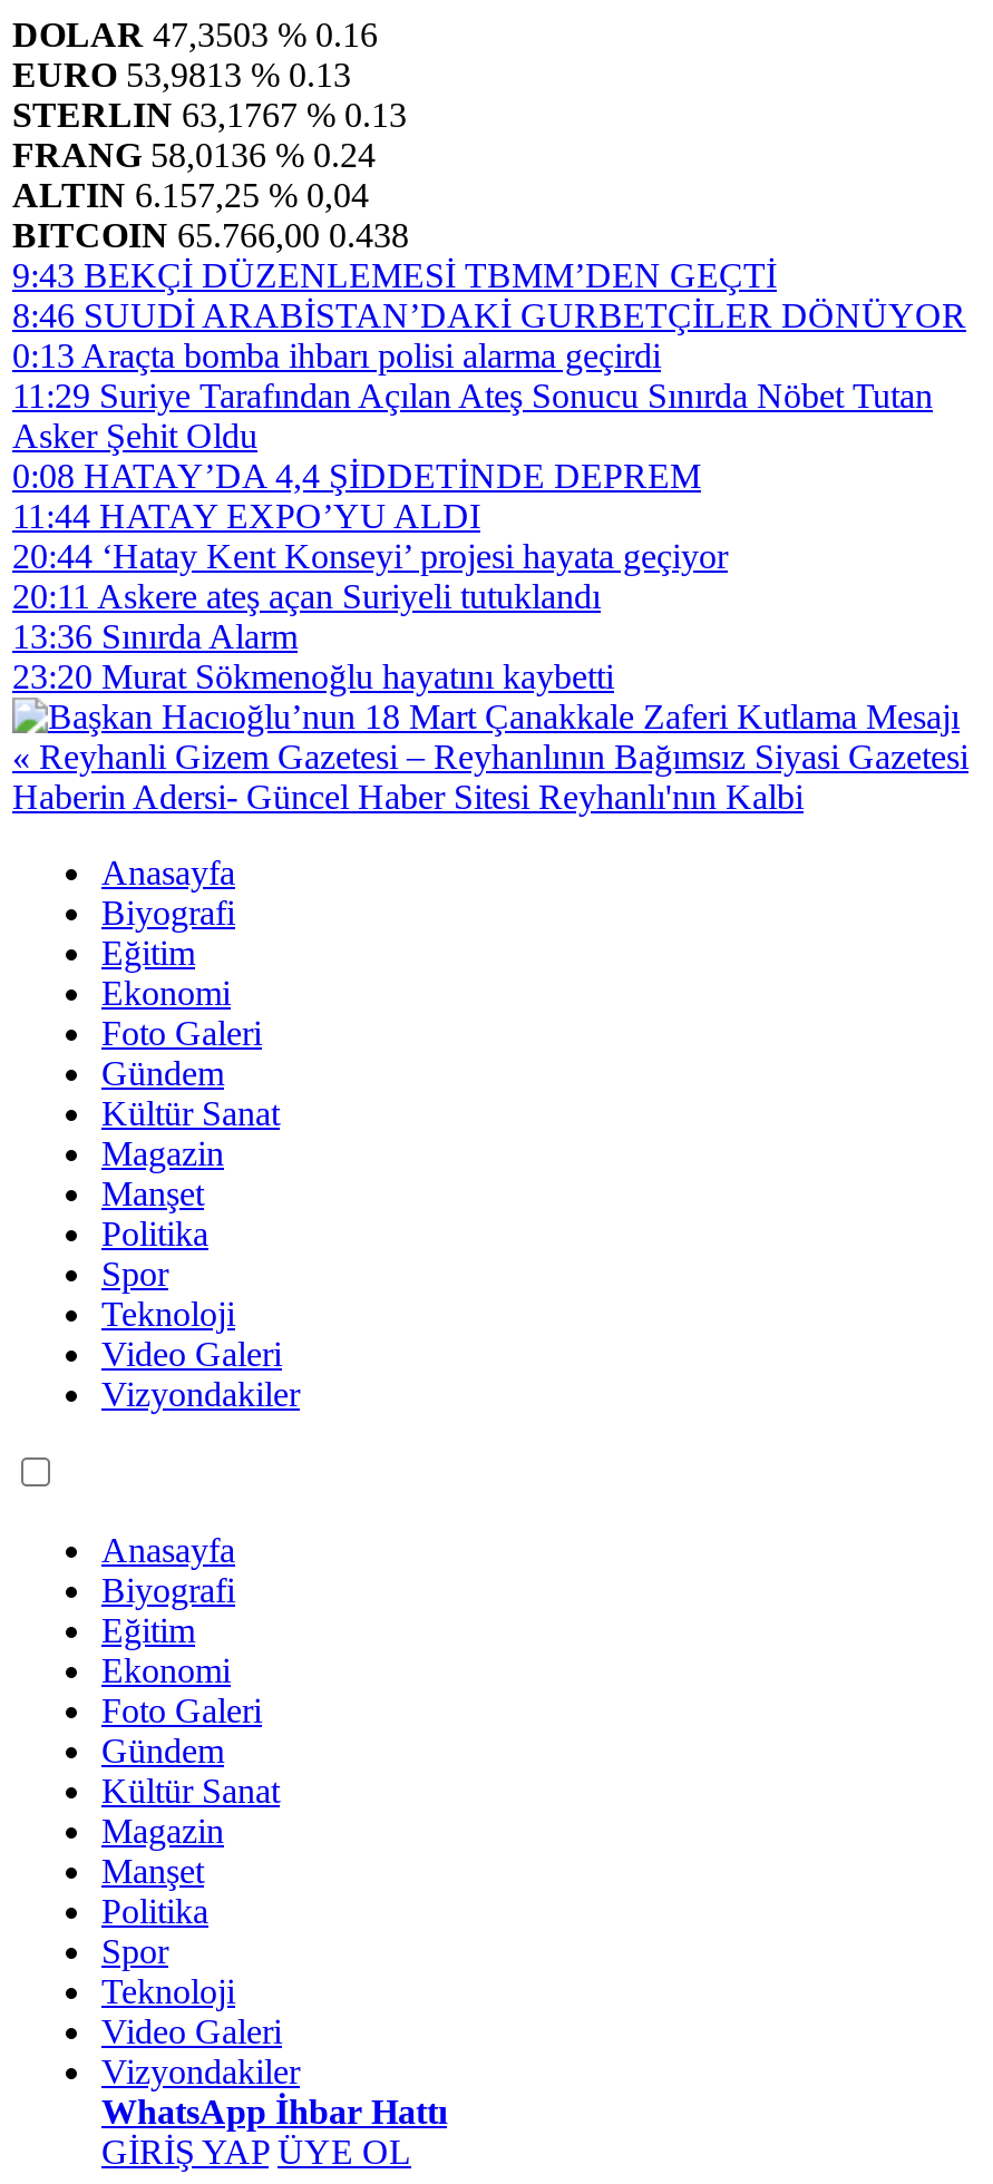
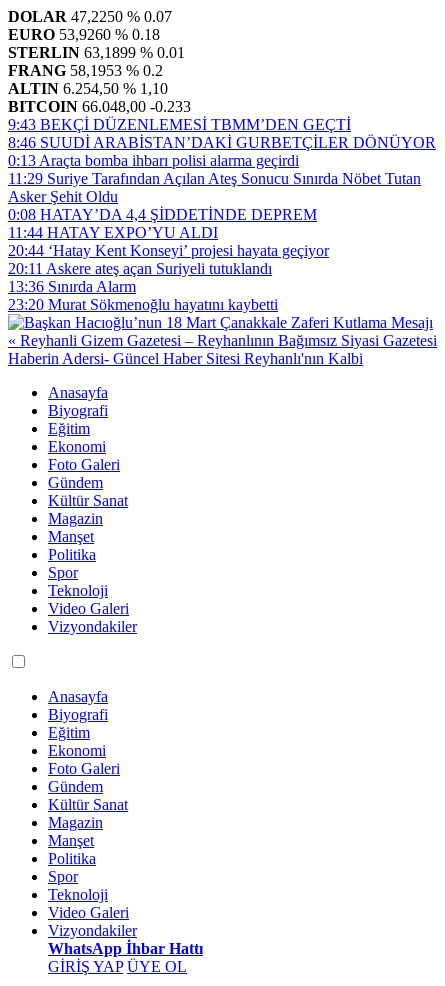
[12,16,378,53] DOLAR 47,3503 % 0.16 -> [8,8,172,25] DOLAR 47,2250 % 0.07
[12,56,351,94] EURO 53,9813 % 0.13 -> [8,26,160,43] EURO 53,9260 % 0.18
[12,96,407,134] STERLIN 63,1767 % 0.13 -> [8,44,185,61] STERLIN 63,1899 % 0.01
[12,136,376,174] FRANG 58,0136 % 0.24 -> [8,62,163,79] FRANG 58,1953 % 0.2
[12,176,369,214] ALTIN 6.157,25 % 0,04 -> [8,80,168,97] ALTIN 6.254,50 % 1,10
[12,216,409,254] BITCOIN 65.766,00 0.438 -> [8,98,191,115] BITCOIN 66.048,00 -0.233

